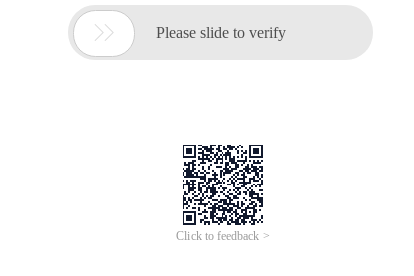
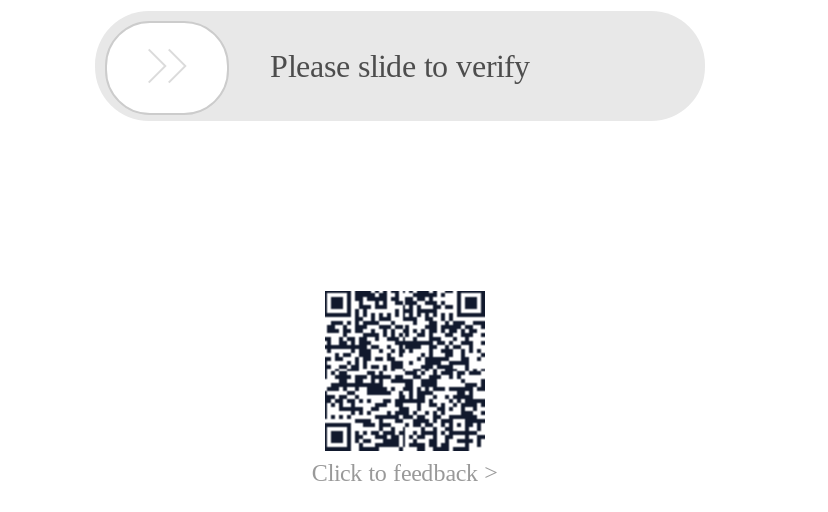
[182,144,264,226] [image] -> [325,289,487,453] [image]

